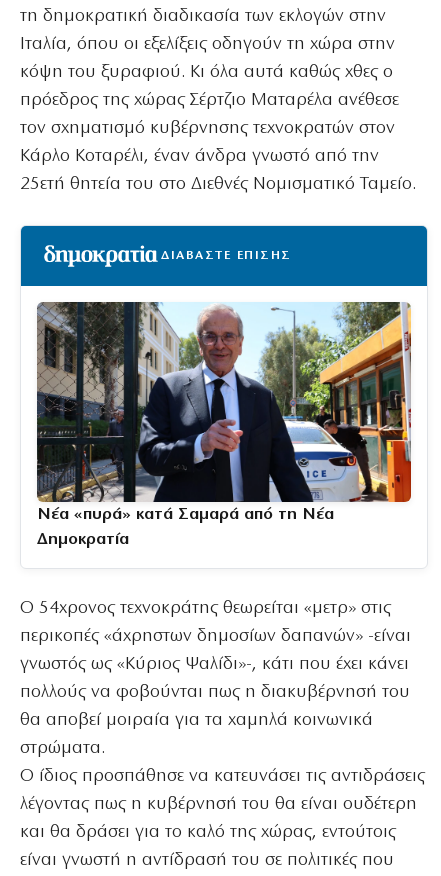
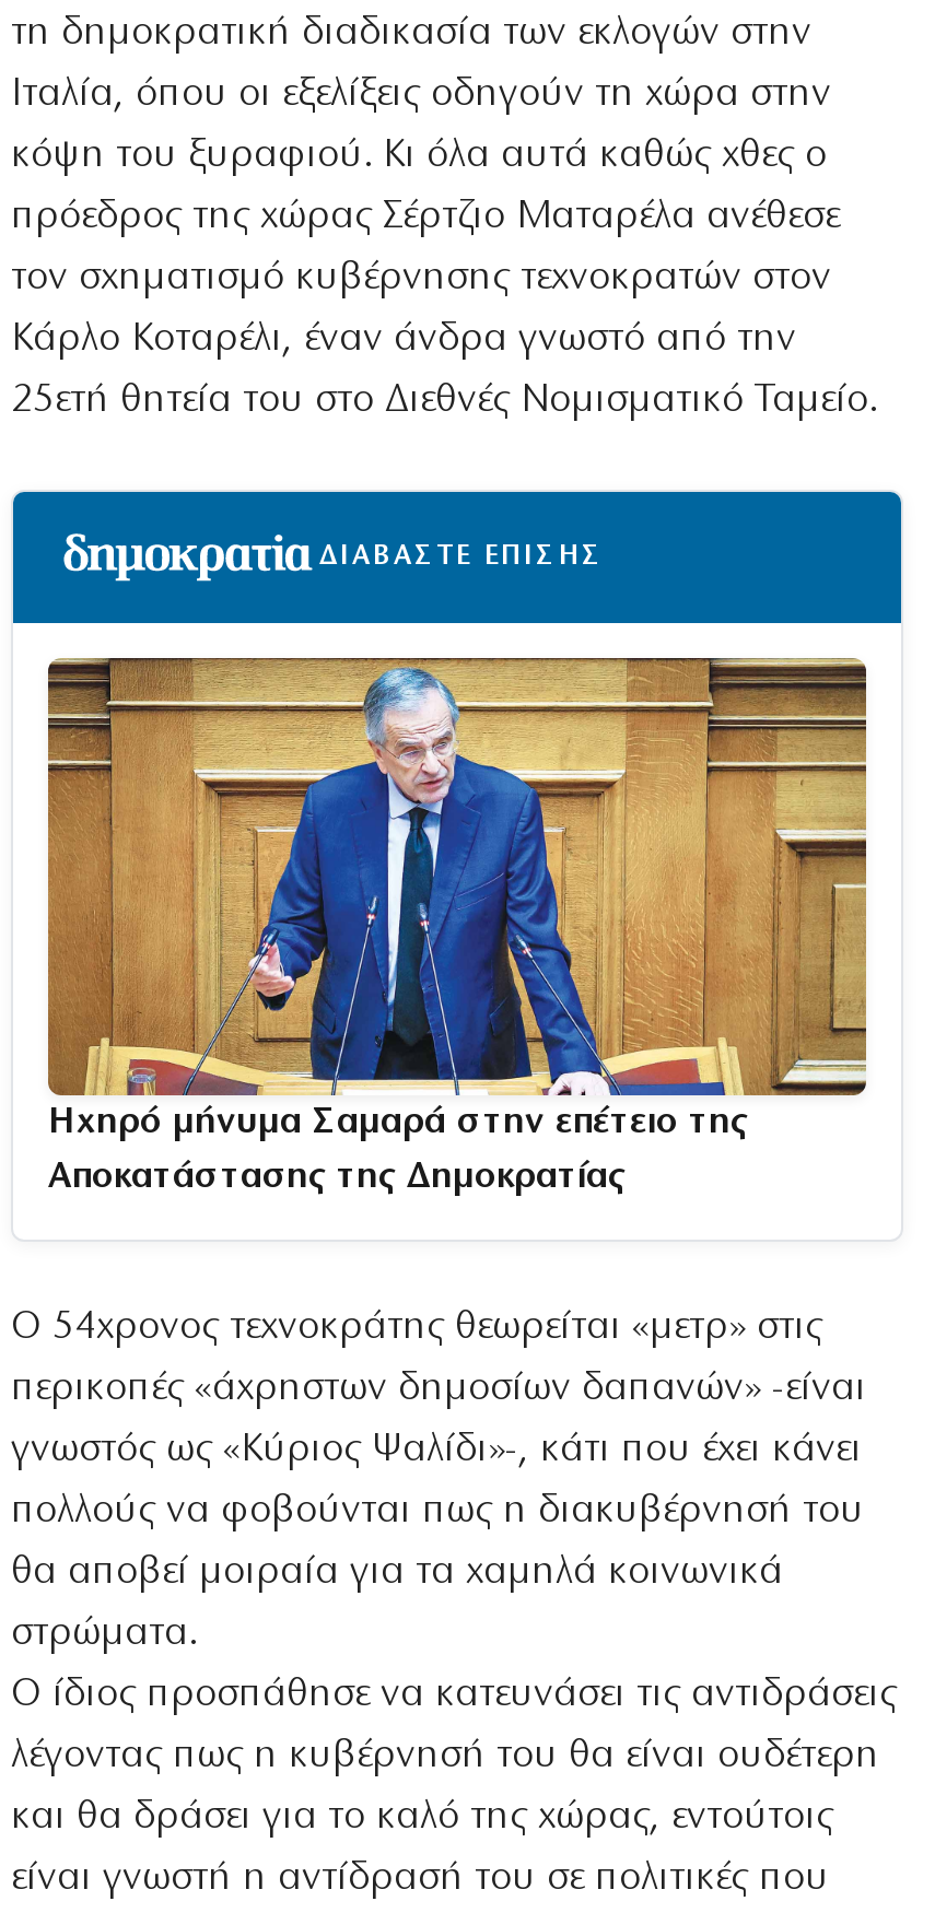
[36,301,412,523] [image] | Νέα «πυρά» κατά Σαμαρά από τη Νέα -> [46,656,868,1141] [image] | Ηχηρό μήνυμα Σαμαρά στην επέτειο της
[37,531,129,548] Δημοκρατία -> [48,1158,626,1195] Αποκατάστασης της Δημοκρατίας

